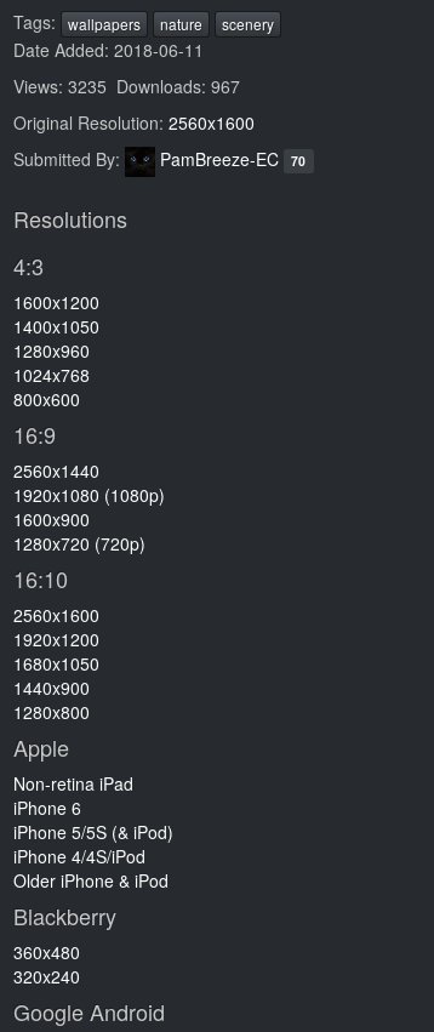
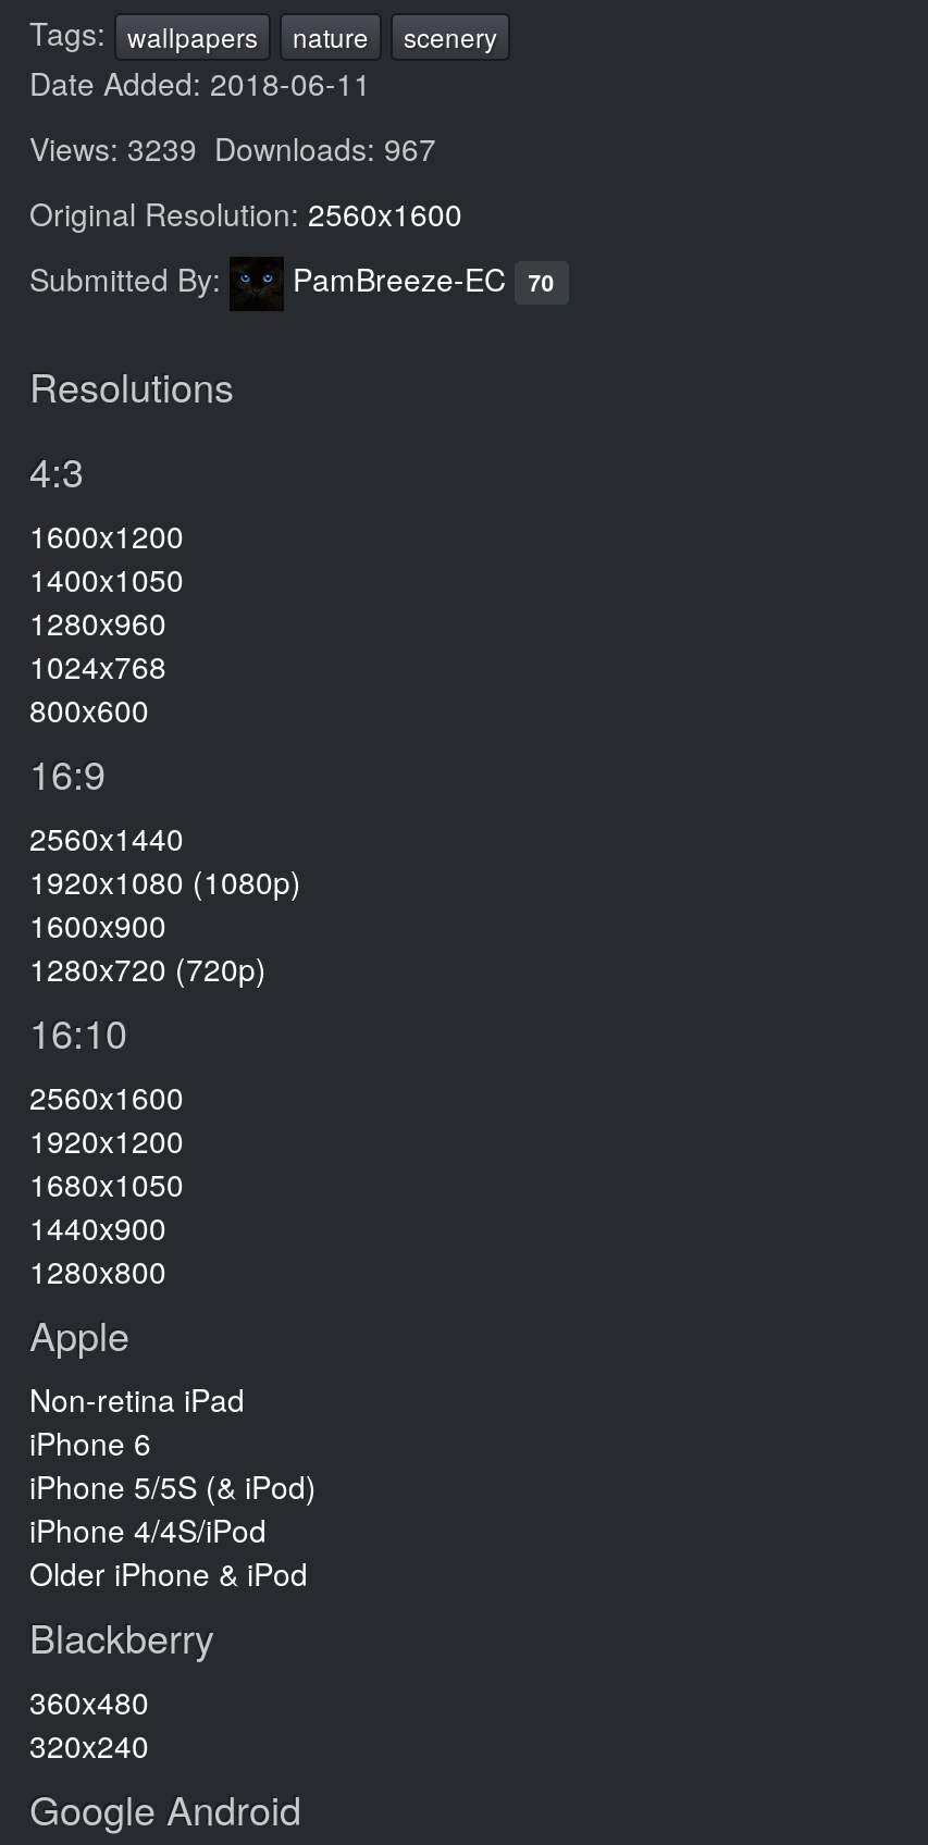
[13,74,240,98] Views: 3235 Downloads: 967 -> [29,126,436,169] Views: 3239 Downloads: 967

